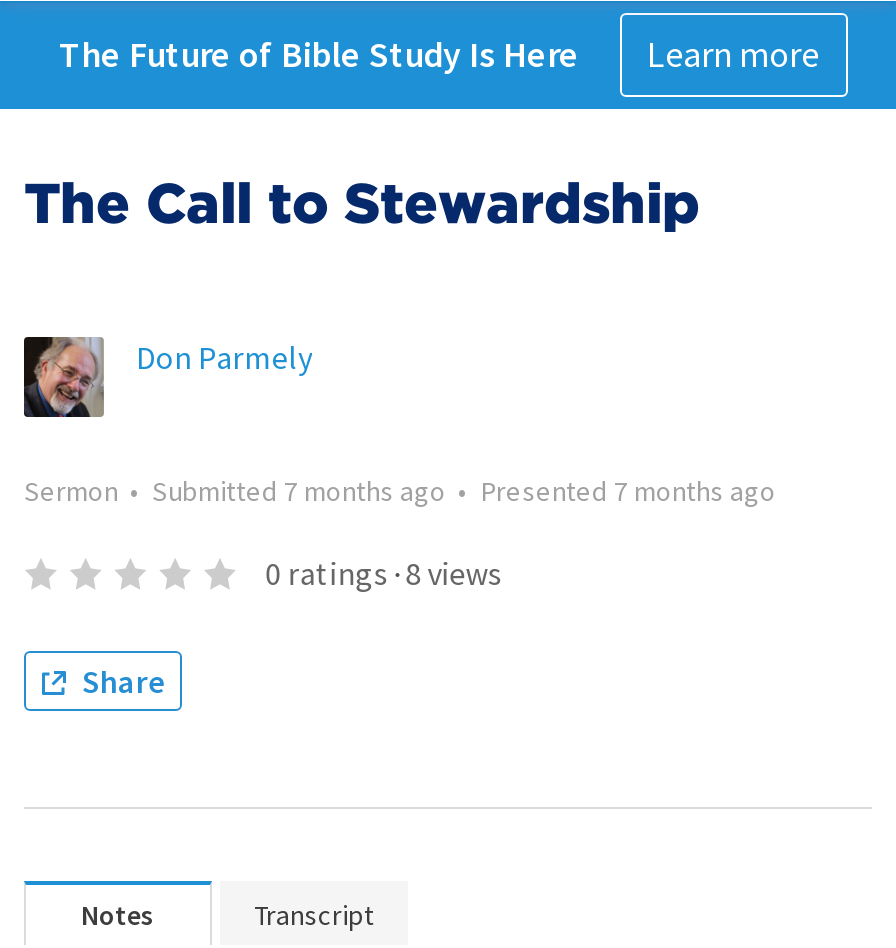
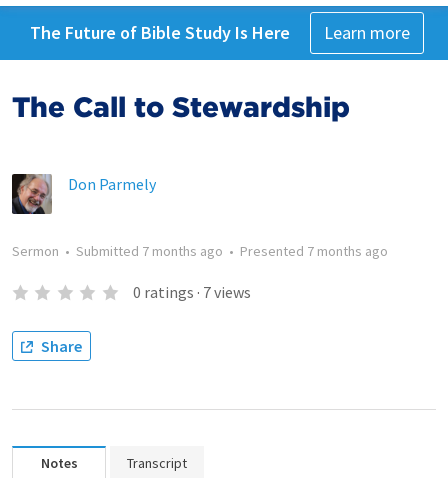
[265,553,501,593] 0 ratings · 8 views -> [133,282,251,302] 0 ratings · 7 views

